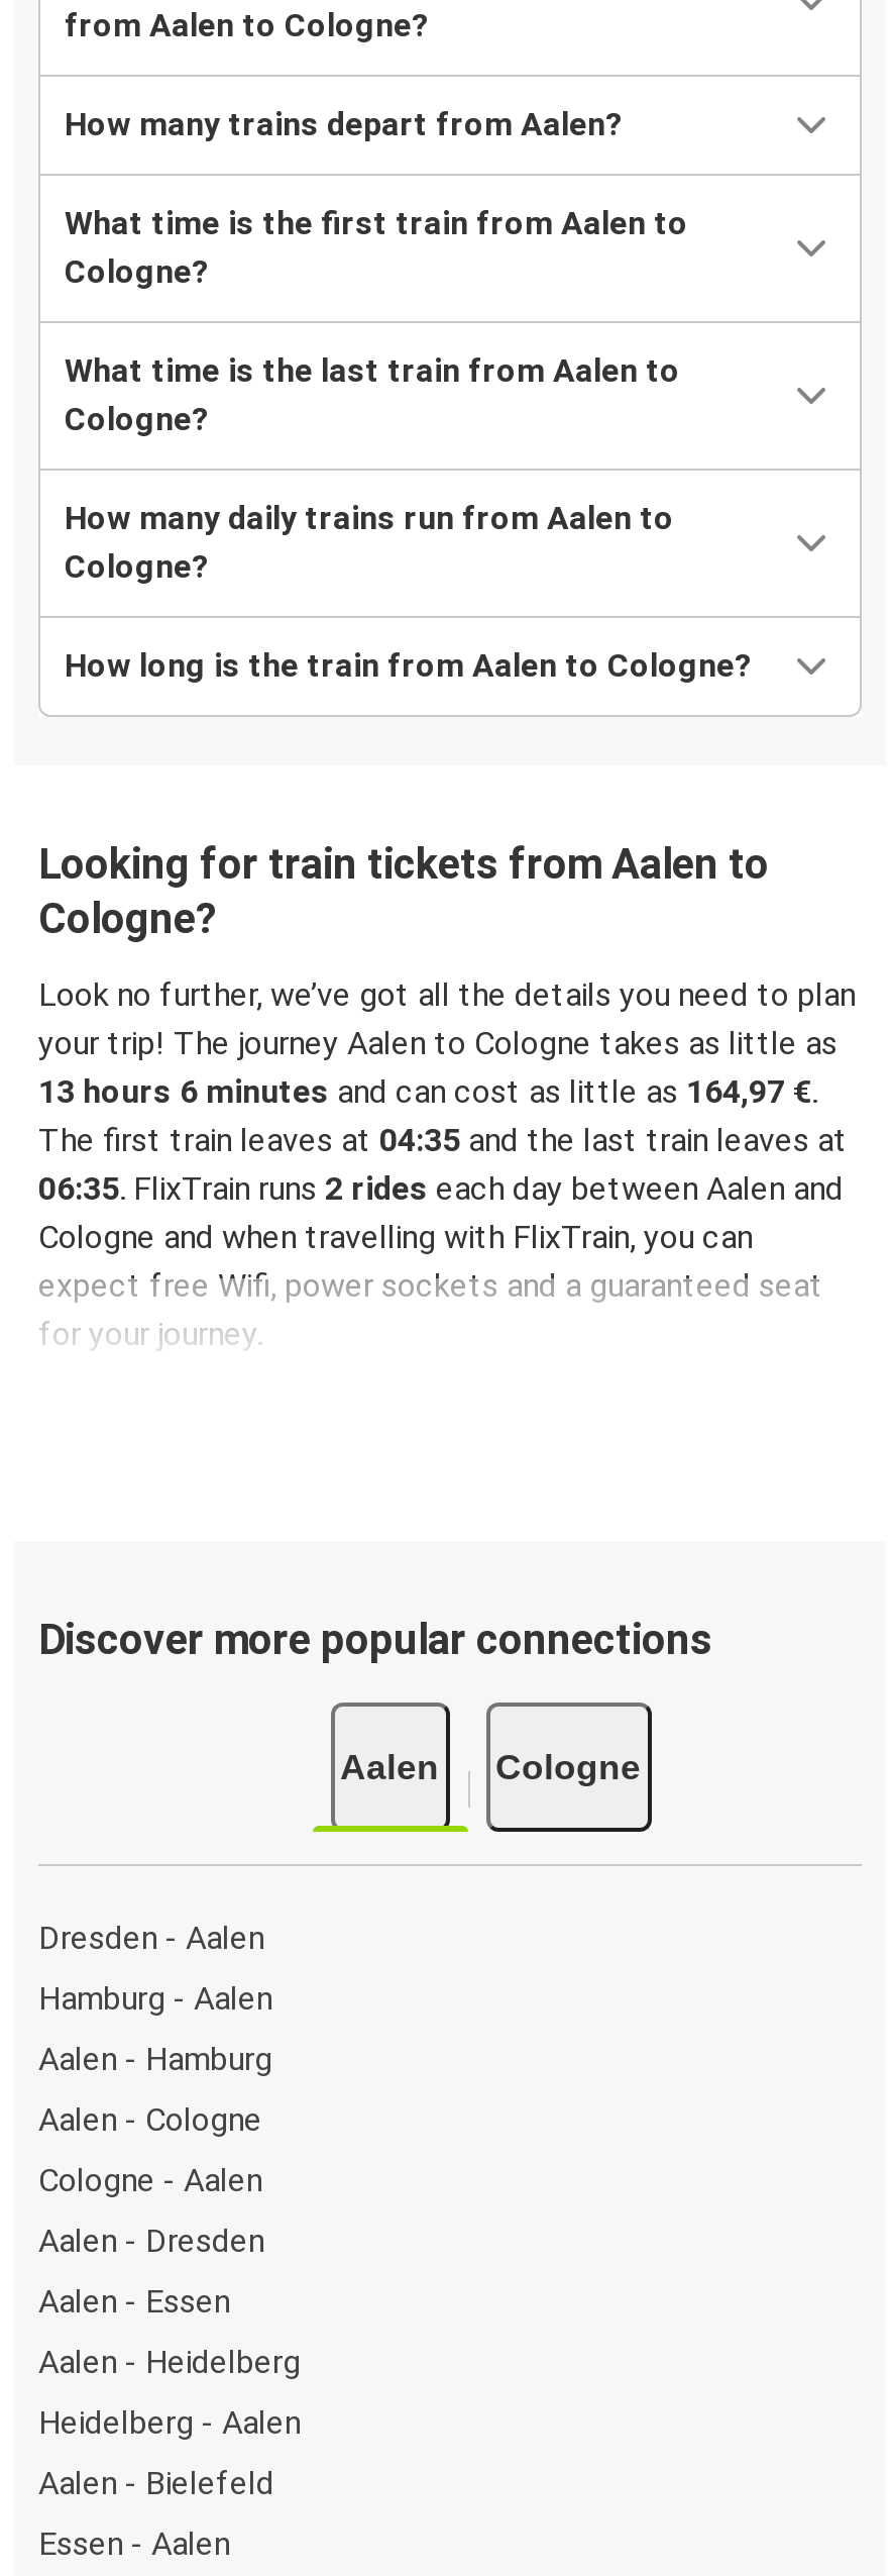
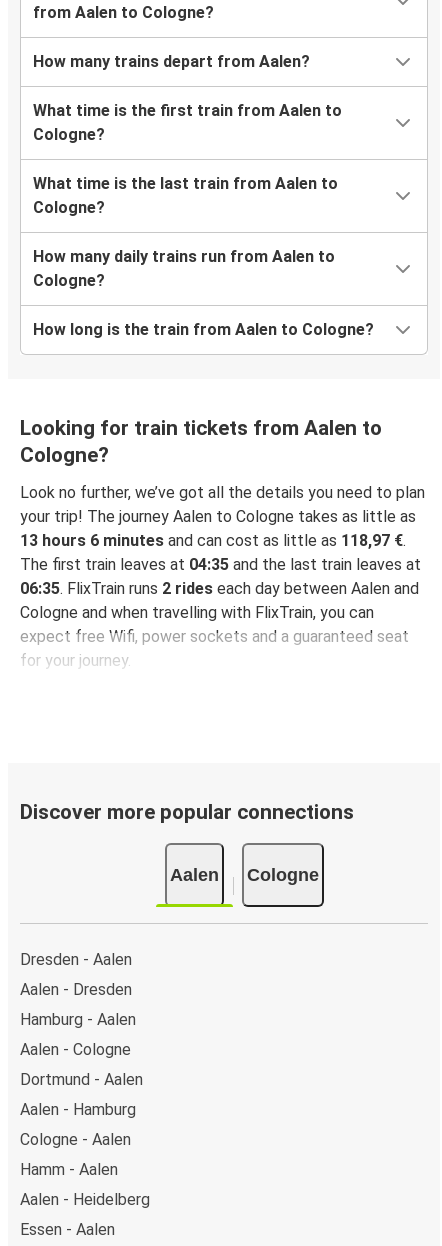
[38,1072,817,1110] 13 hours 6 minutes and can cost as little as 164,97 €. -> [20,531,406,550] 13 hours 6 minutes and can cost as little as 118,97 €.
moved [38,1979,272,2139] -> [20,1010,136,1059]: Hamburg - Aalen | Aalen - Cologne
moved [38,2040,272,2199] -> [20,1100,136,1149]: Aalen - Hamburg | Cologne - Aalen
moved [38,2222,264,2260] -> [20,980,132,999]: Aalen - Dresden
[38,2282,230,2321] Aalen - Essen -> [20,1070,143,1179] Dortmund - Aalen | Hamm - Aalen
moved [38,2343,301,2381] -> [20,1190,150,1209]: Aalen - Heidelberg
[38,2403,301,2502] Heidelberg - Aalen | Aalen - Bielefeld -> none

